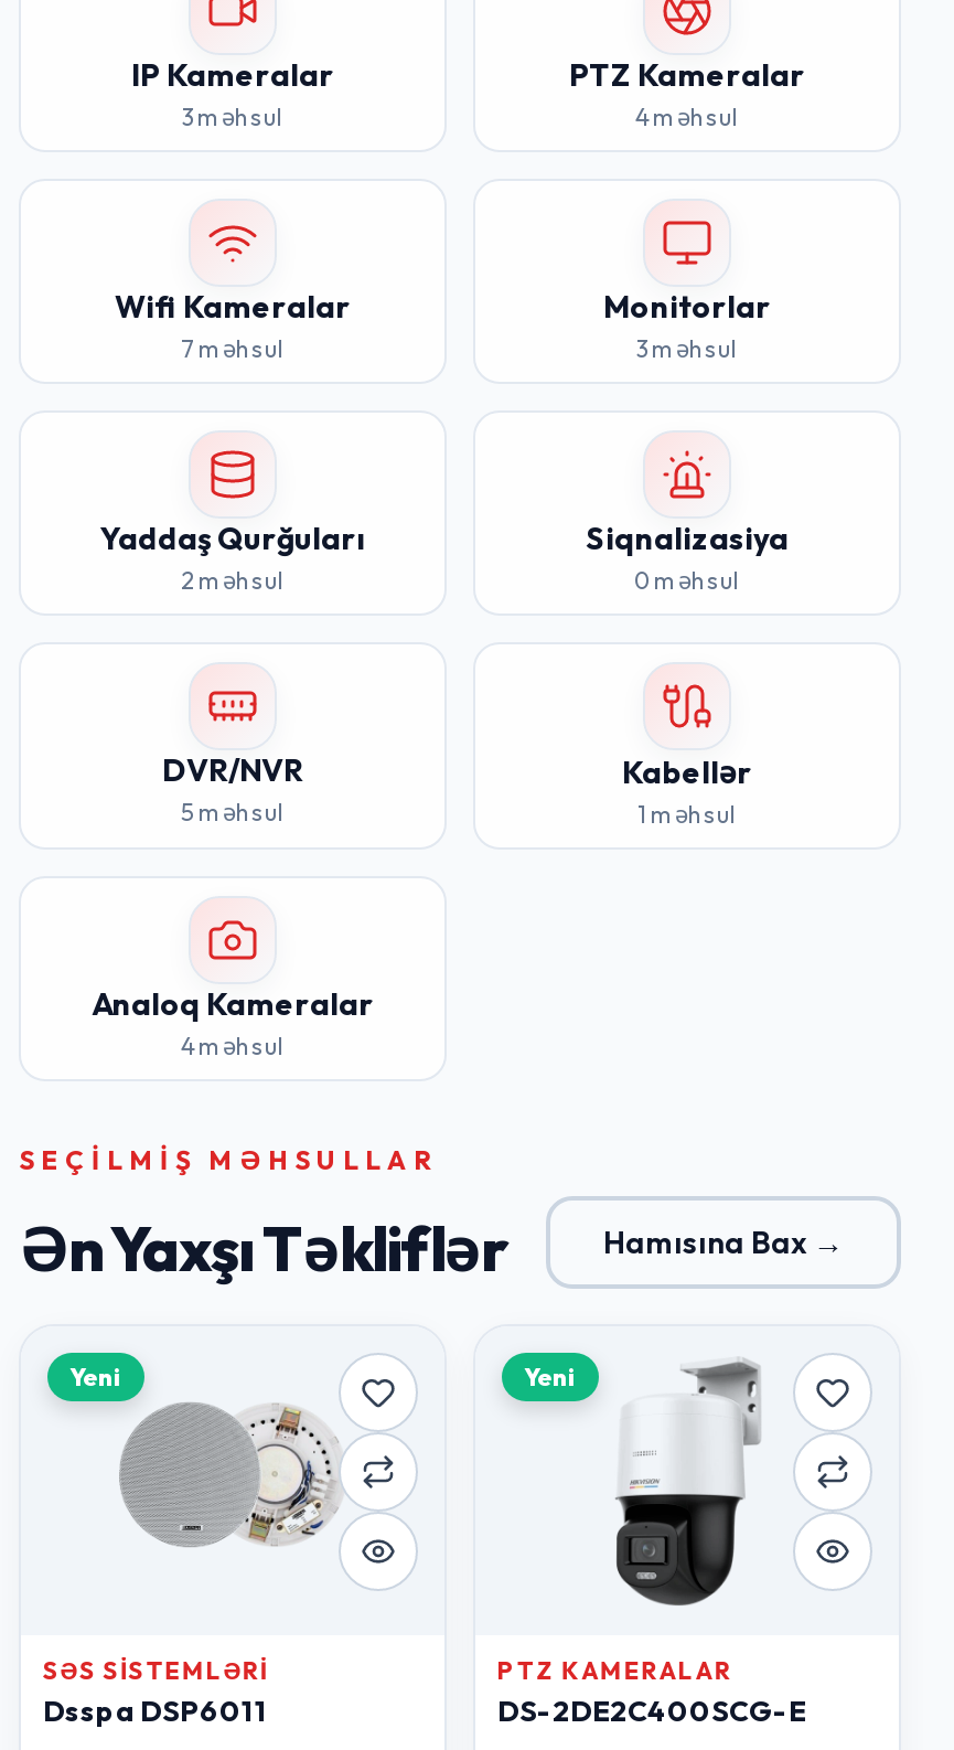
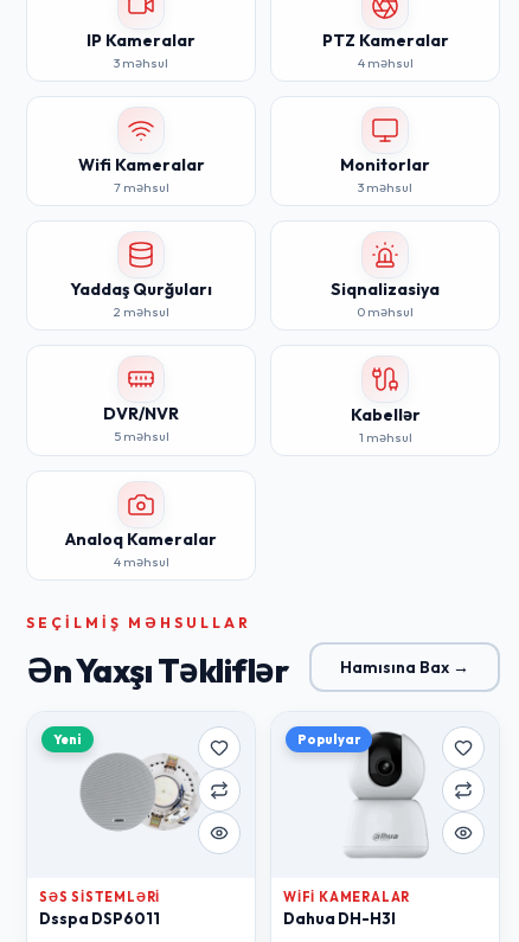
[524,1359,764,1609] [image] | Yeni -> [297,731,428,863] [image] | Populyar
[497,1656,806,1729] PTZ KAMERALAR | DS-2DE2C400SCG-E -> [283,889,410,928] WIFI KAMERALAR | Dahua DH-H3I

